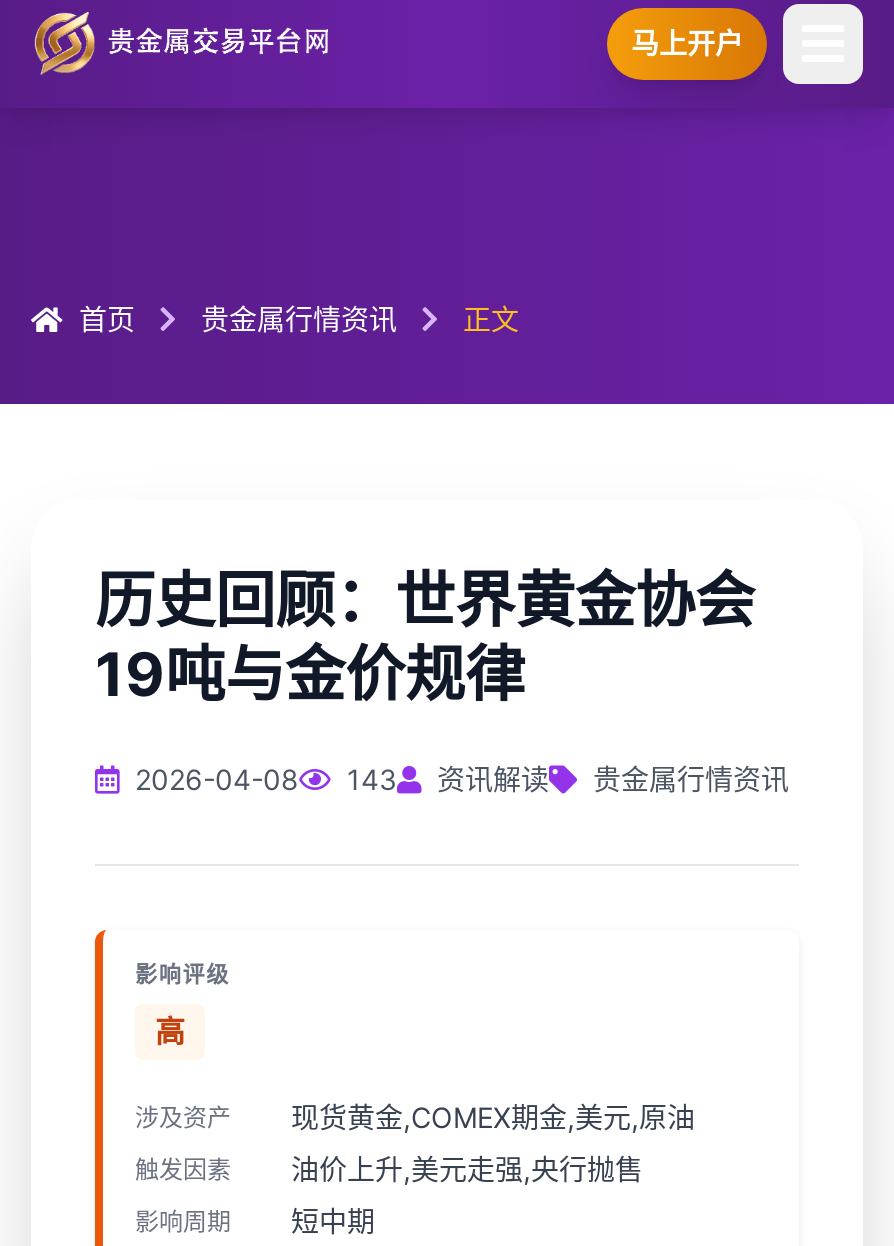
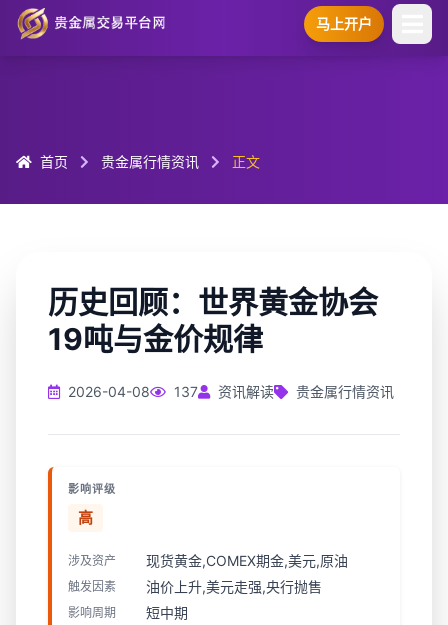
[135,762,789,796] 2026-04-08 143 资讯解读 贵金属行情资讯 -> [68,383,394,400] 2026-04-08 137 资讯解读 贵金属行情资讯

